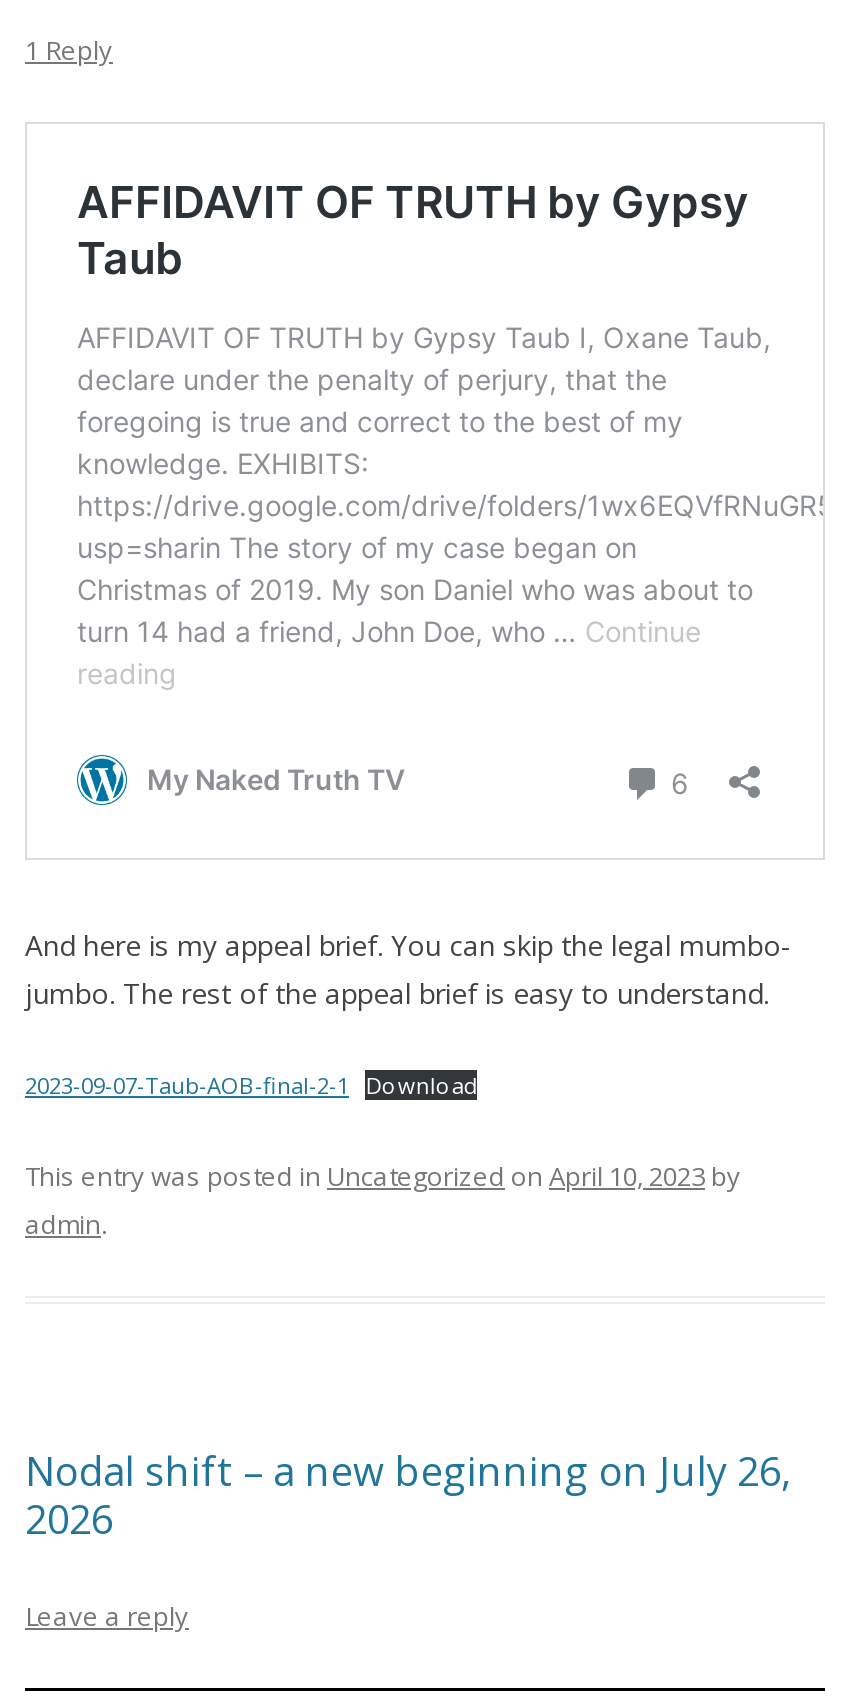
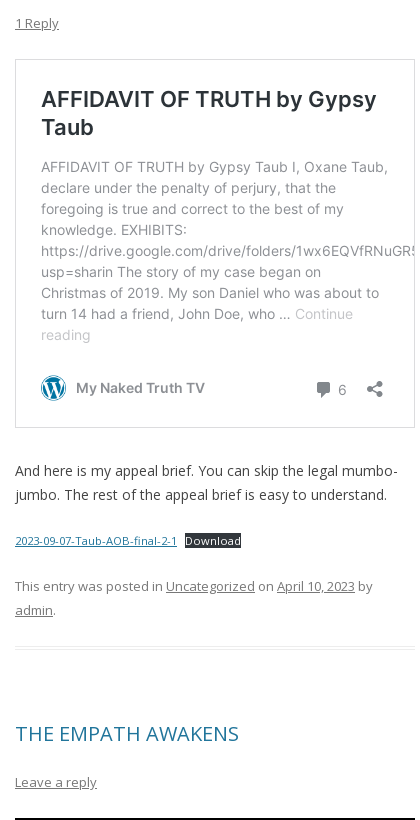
[25,1444,791,1546] Nodal shift – a new beginning on July 26, | 2026 -> [15,720,239,747] THE EMPATH AWAKENS

